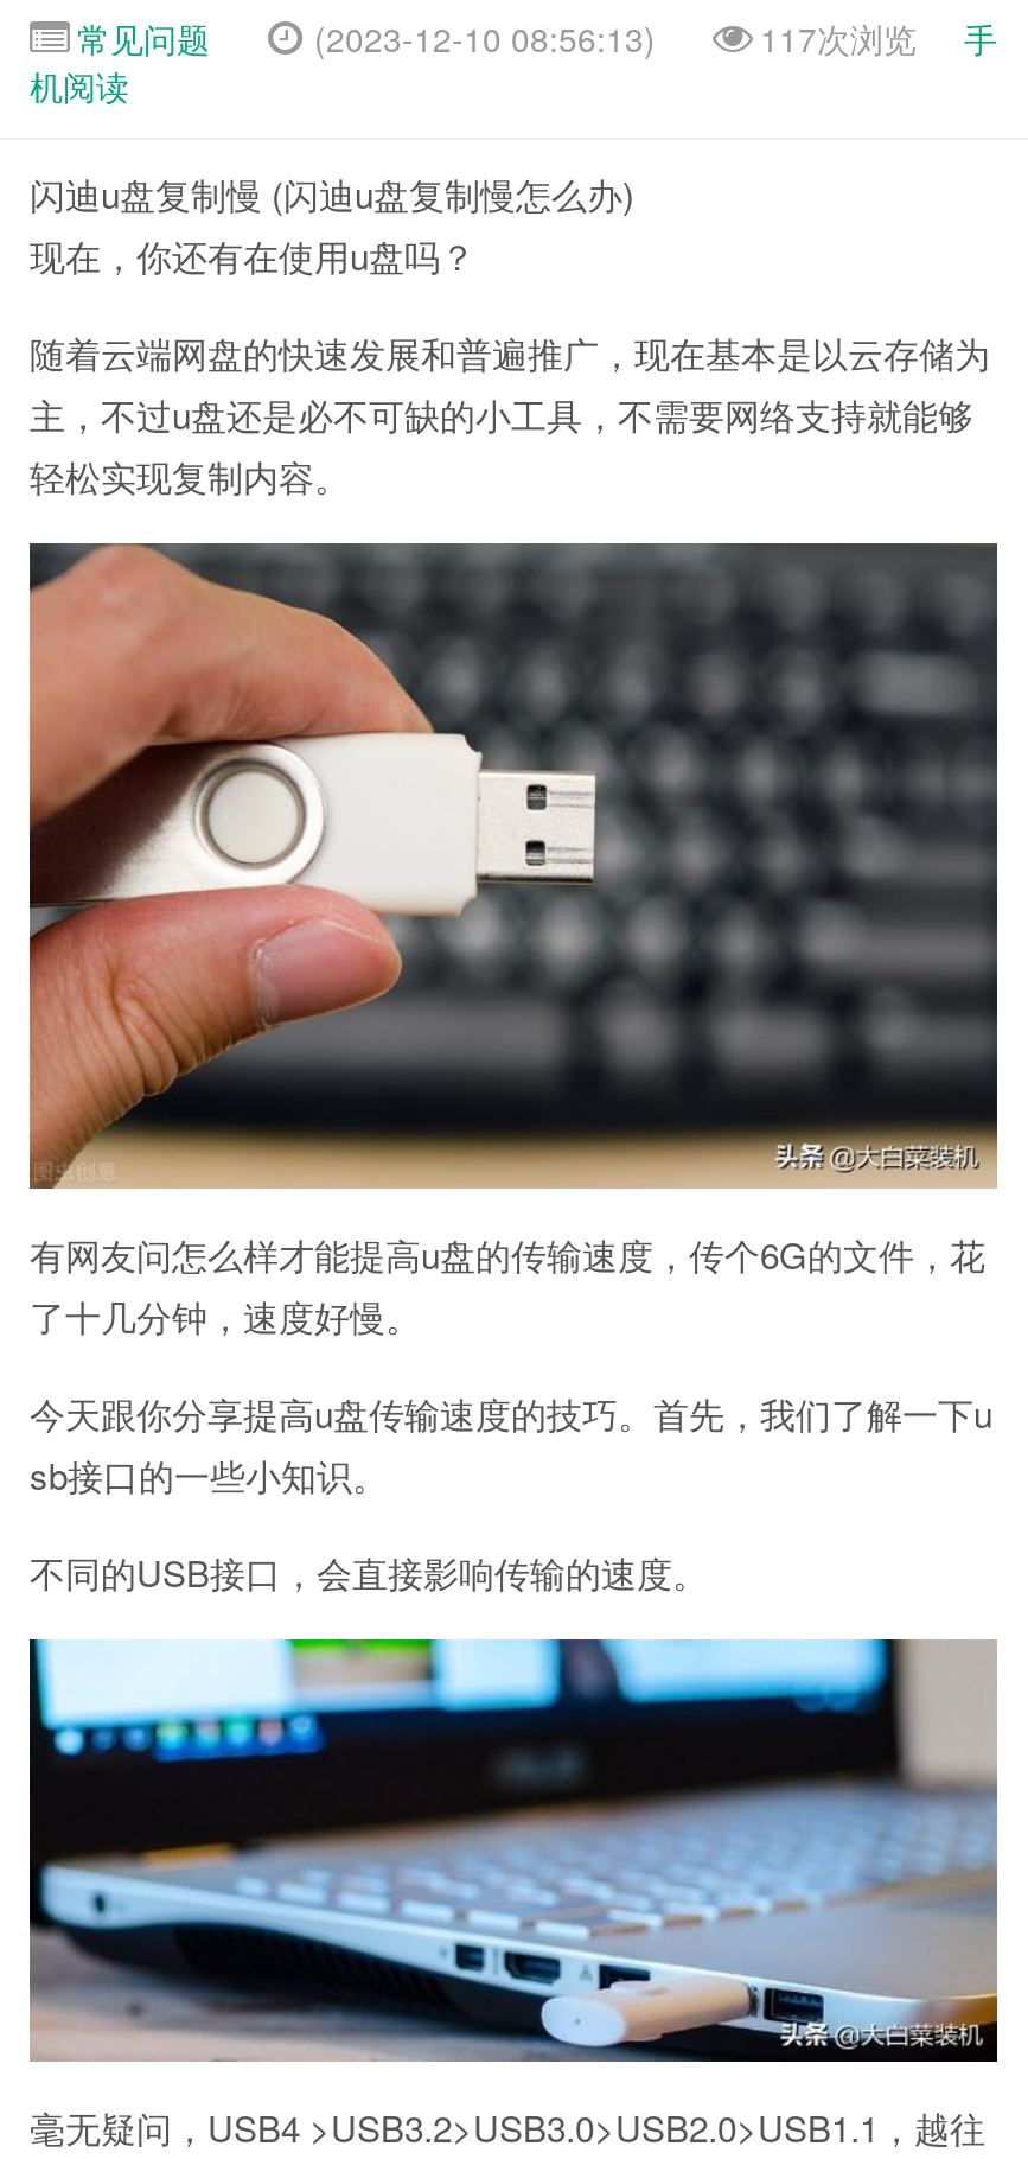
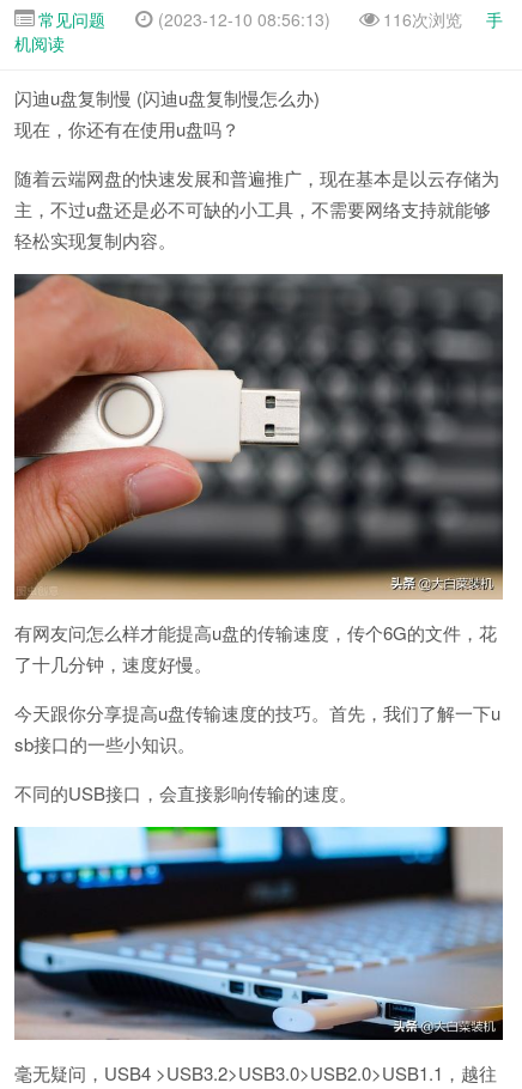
[760,14,997,62] 117次浏览 手 -> [383,7,503,31] 116次浏览 手

